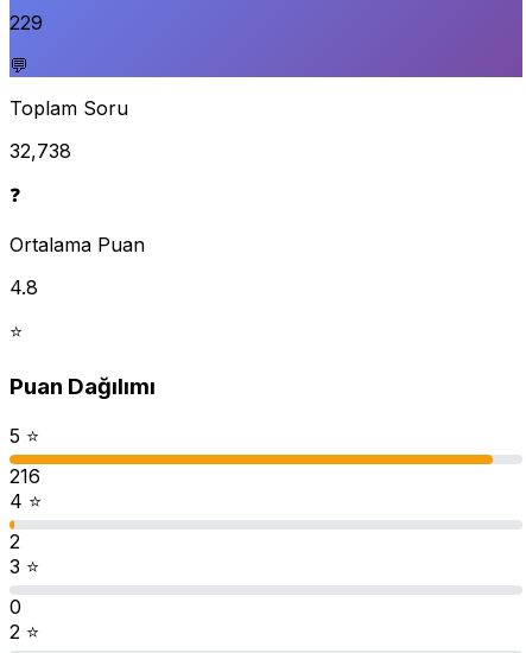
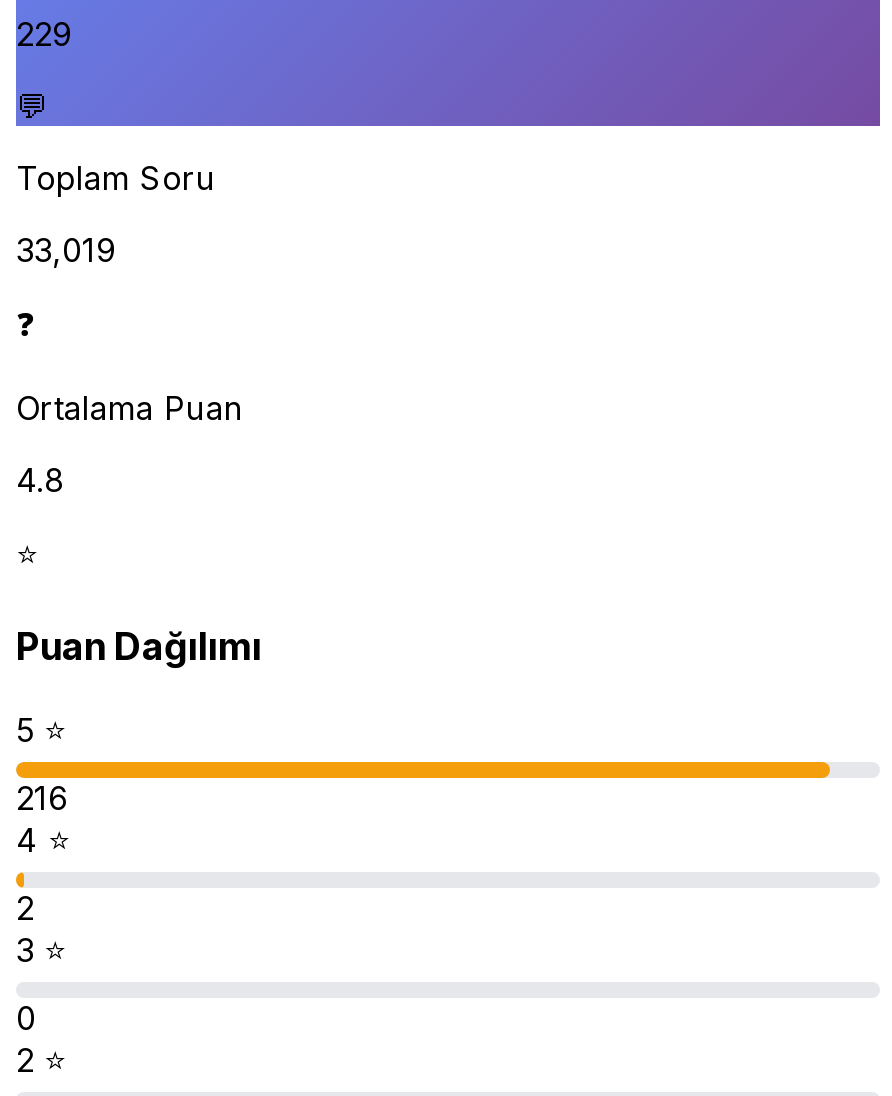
[9,139,71,163] 32,738 -> [16,231,116,271] 33,019

